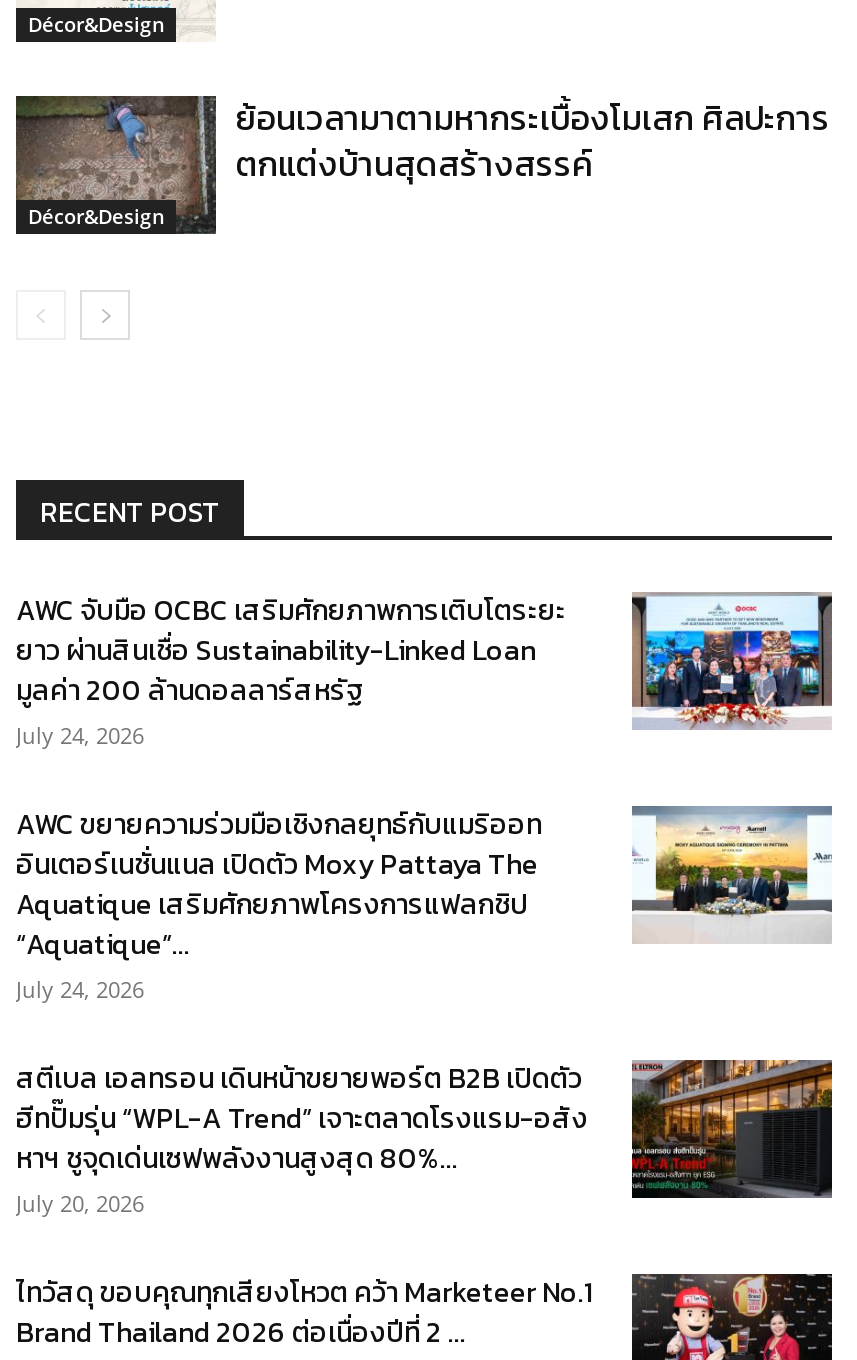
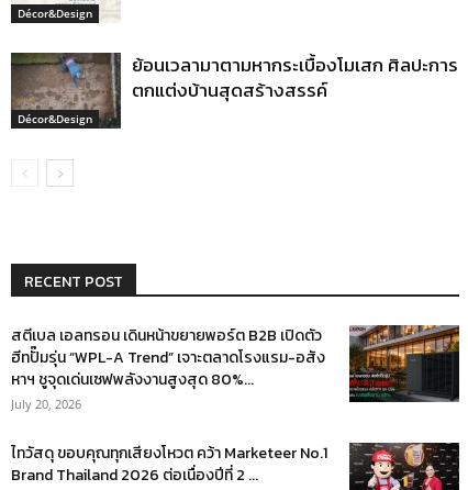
[16,591,834,1005] [image] | AWC จับมือ OCBC เสริมศักยภาพการเติบโตระยะ | ยาว ผ่านสินเชื่อ Sustainability-Linked Loan | มูลค่า 200 ล้านดอลลาร์สหรัฐ | July 24, 2026 | AWC ขยายความร่วมมือเชิงกลยุทธ์กับแมริออท | อินเตอร์เนชั่นแนล เปิดตัว Moxy Pattaya The | Aquatique เสริมศักยภาพโครงการแฟลกชิป | “Aquatique”... | July 24, 2026 -> none
[630,804,834,944] [image] -> none

